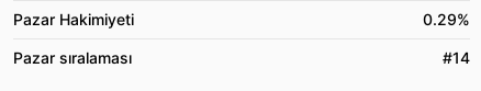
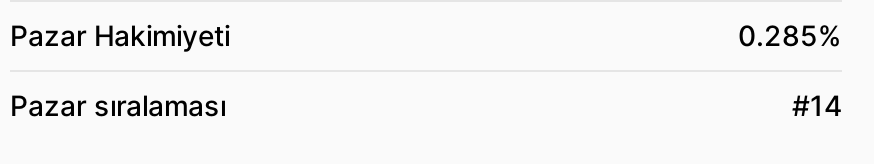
[423,10,470,29] 0.29% -> [738,18,842,52] 0.285%

